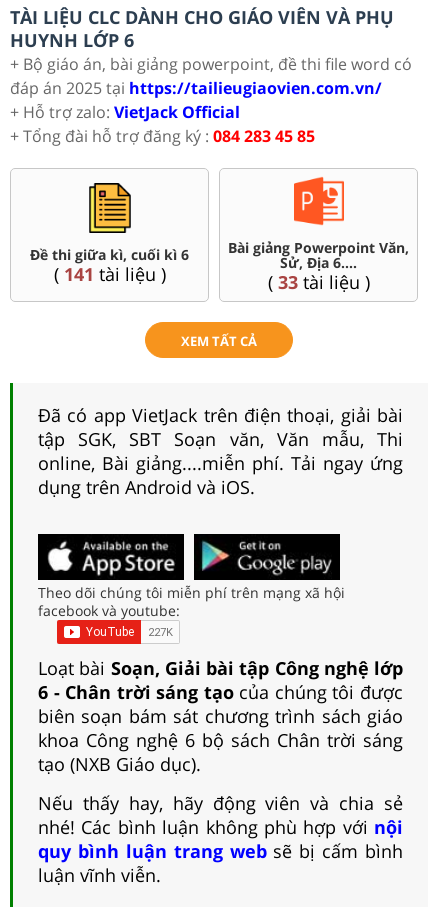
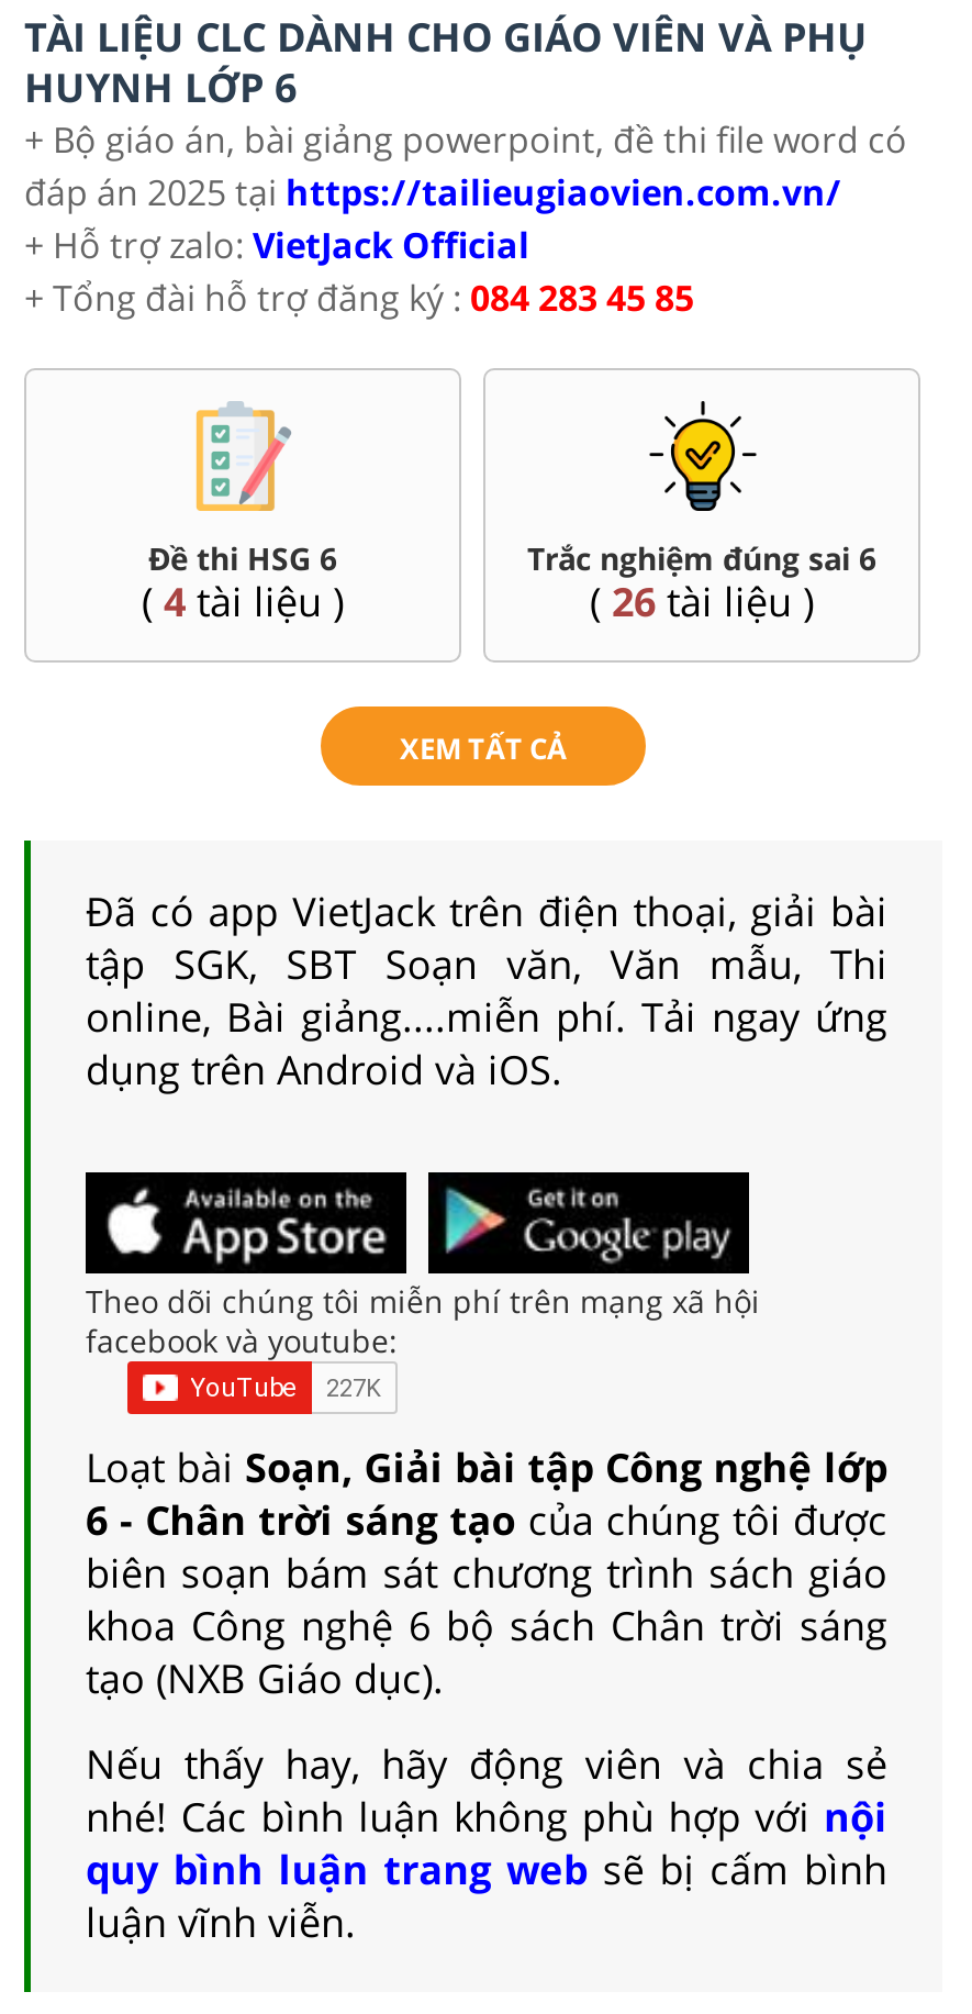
[228,176,409,294] [image] | Bài giảng Powerpoint Văn, | Sử, Địa 6.... | (33tài liệu ) -> [527,388,876,628] [image] | Trắc nghiệm đúng sai 6 | (26 tài liệu )
[30,182,189,286] [image] | Đề thi giữa kì, cuối kì 6 | (141 tài liệu ) -> [142,401,344,628] [image] | Đề thi HSG 6 | (4 tài liệu )

